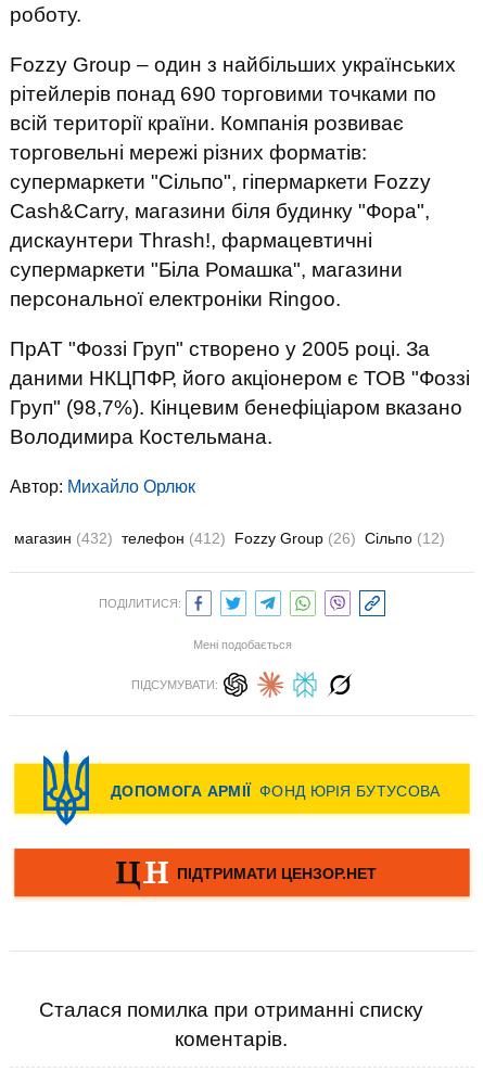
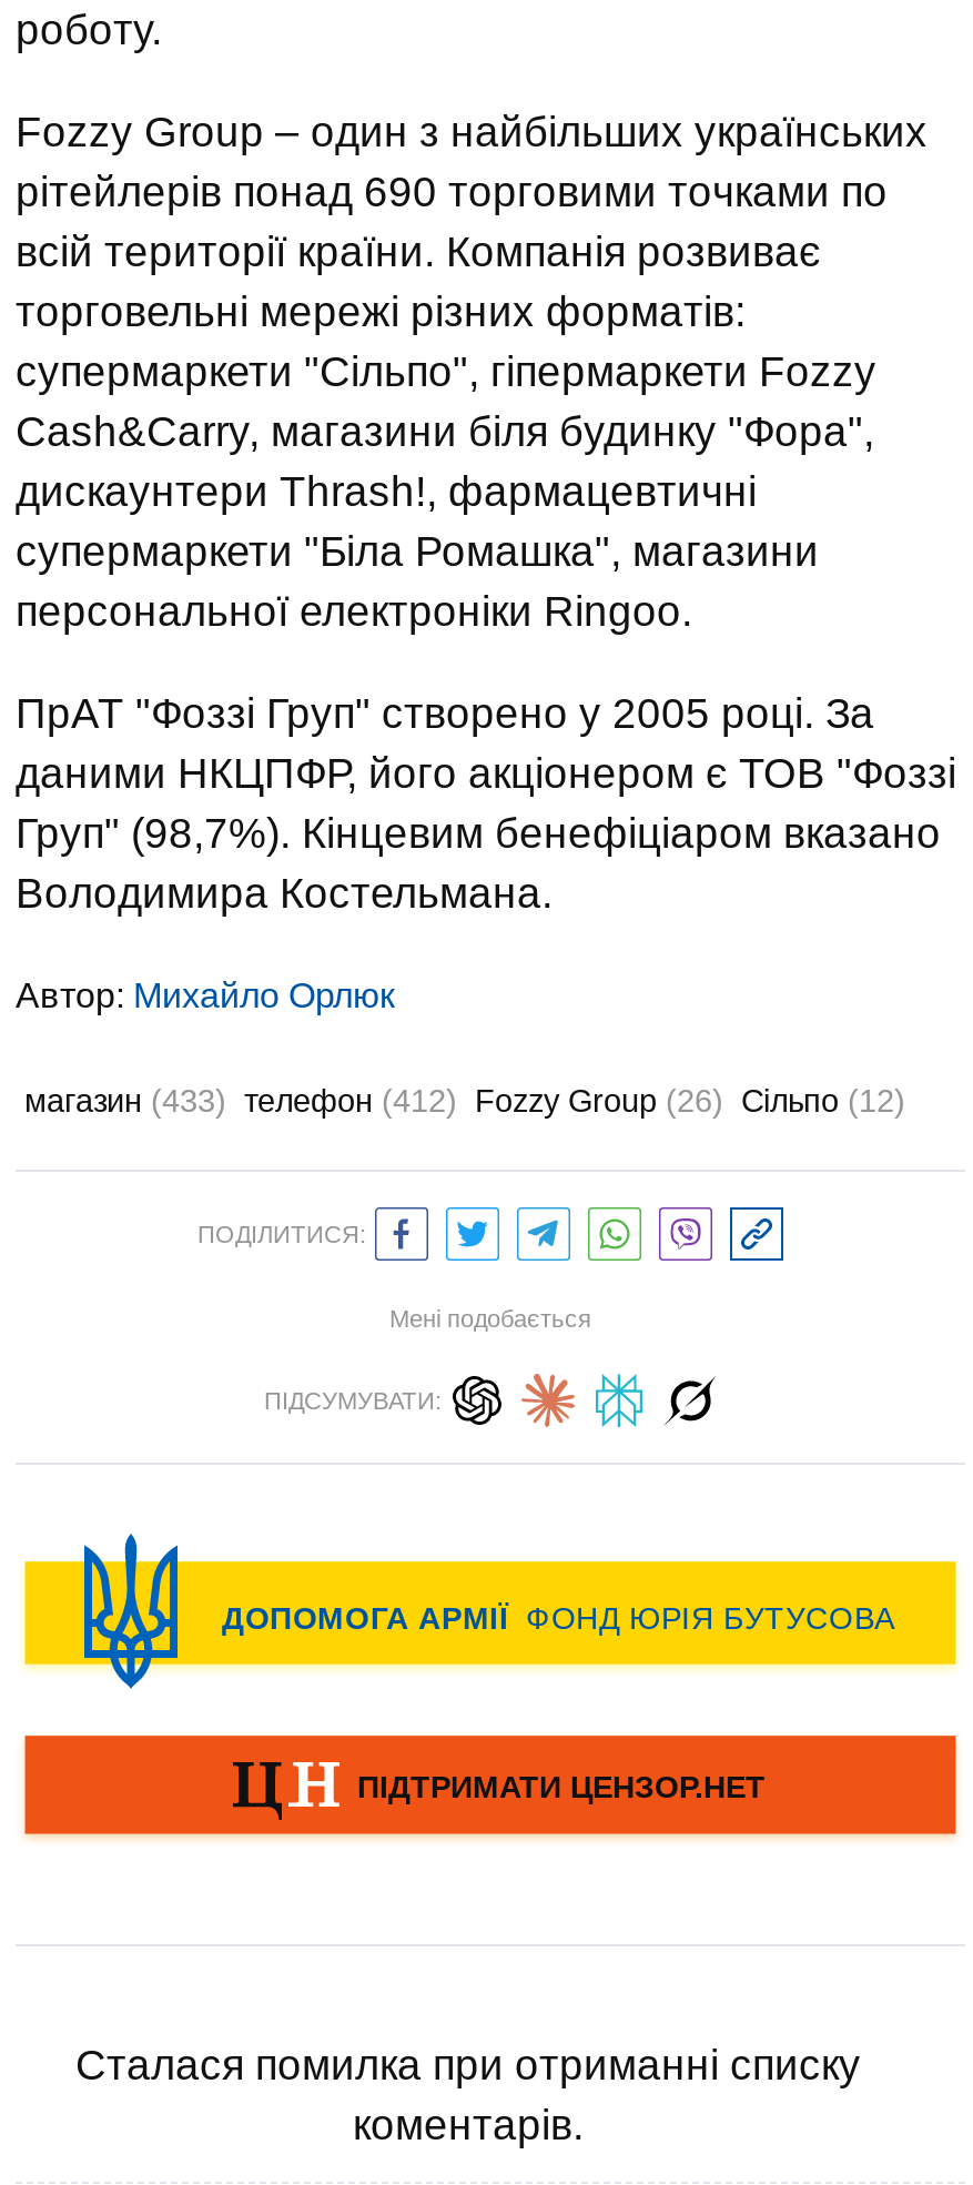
[14,530,445,547] магазин (432) телефон (412) Fozzy Group (26) Сільпо (12) -> [24,1083,905,1119] магазин (433) телефон (412) Fozzy Group (26) Сільпо (12)

